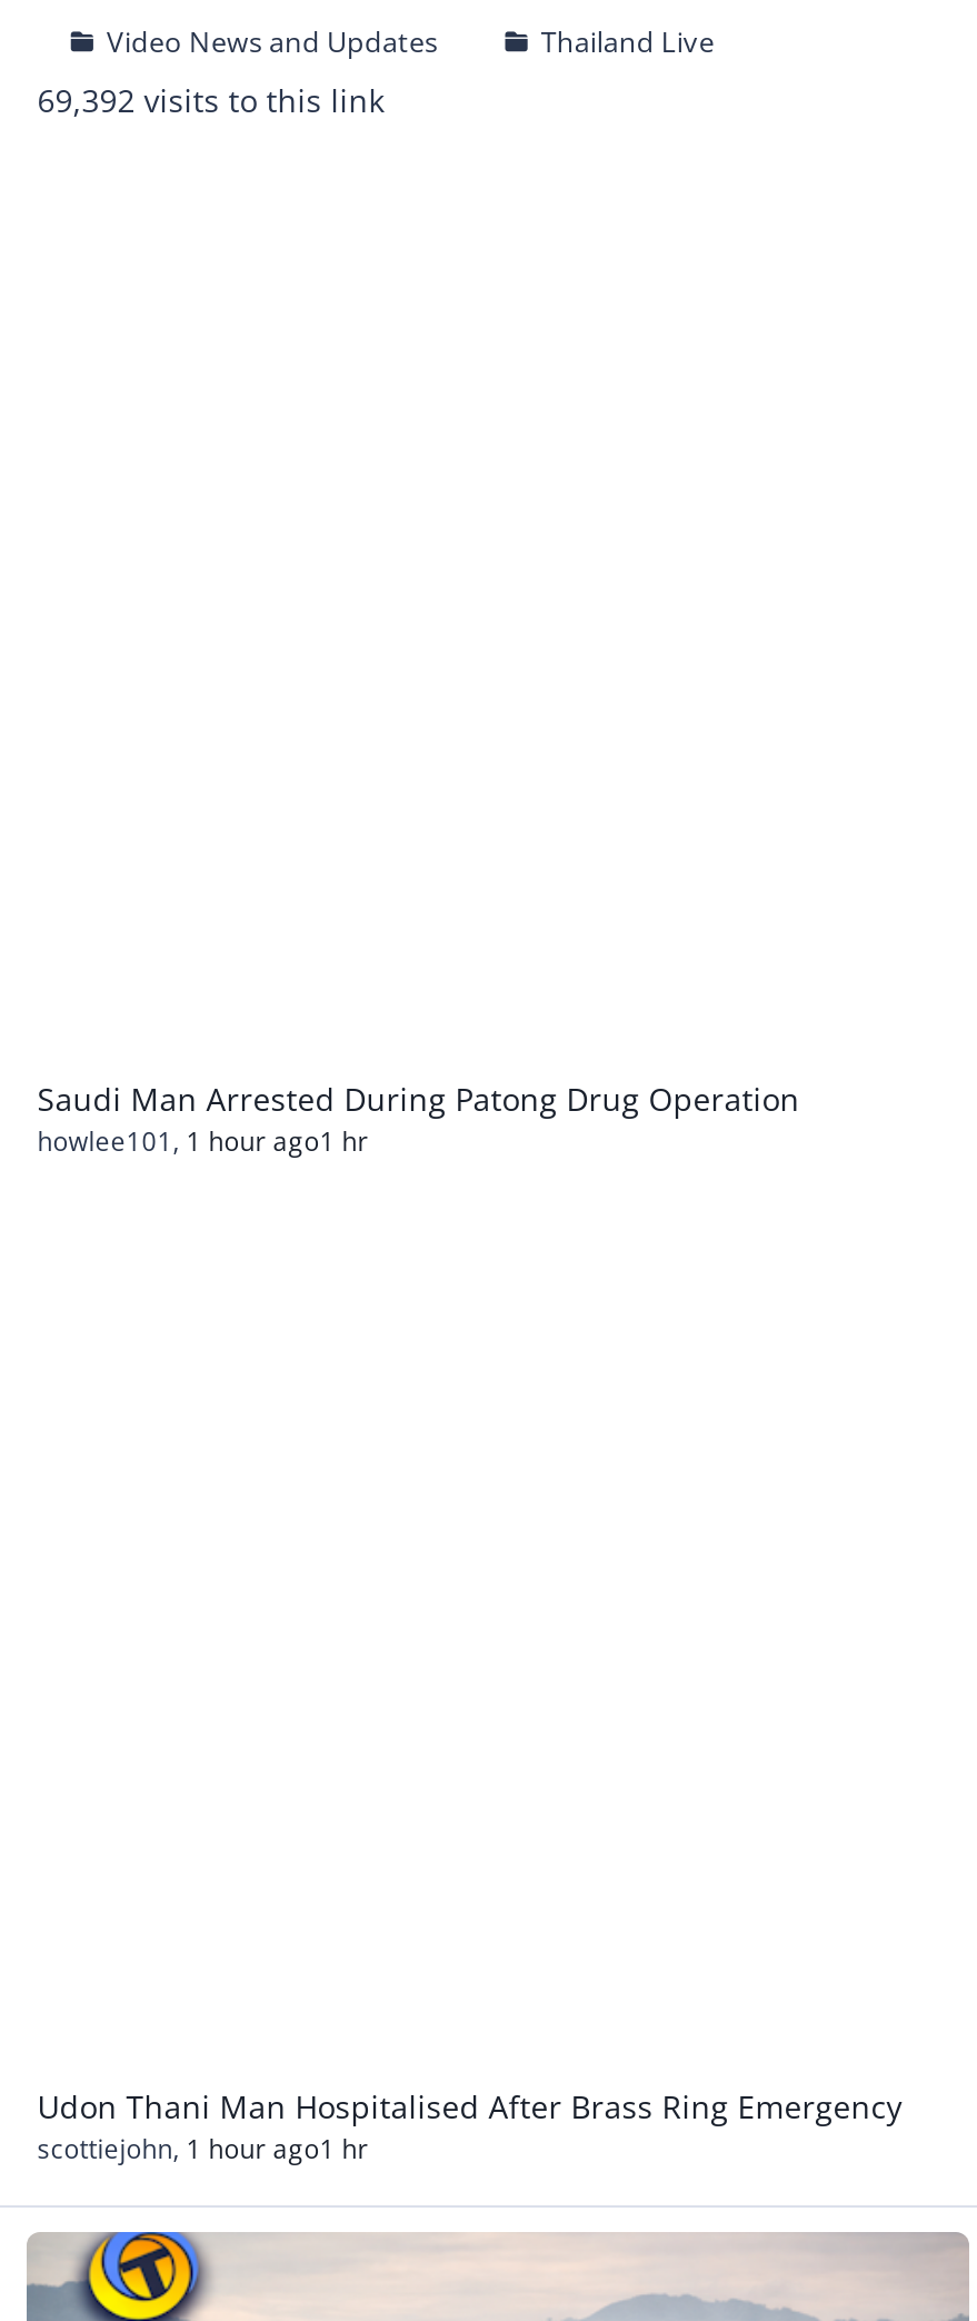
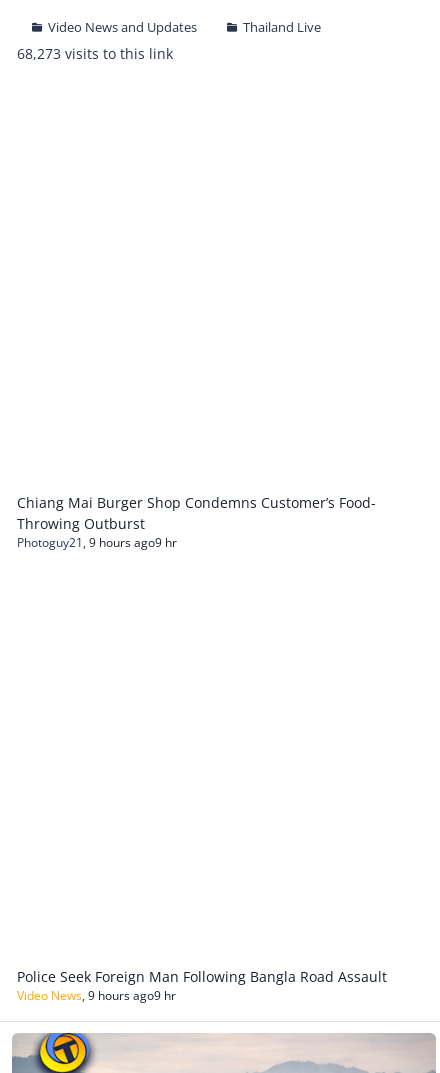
[37,79,384,121] 69,392 visits to this link -> [17,44,173,63] 68,273 visits to this link
[37,1079,800,1159] Saudi Man Arrested During Patong Drug Operation | howlee101, 1 hour ago1 hr -> [17,493,376,550] Chiang Mai Burger Shop Condemns Customer’s Food- | Throwing Outburst | Photoguy21, 9 hours ago9 hr
[37,2085,902,2165] Udon Thani Man Hospitalised After Brass Ring Emergency | scottiejohn, 1 hour ago1 hr -> [17,967,387,1003] Police Seek Foreign Man Following Bangla Road Assault | Video News, 9 hours ago9 hr

